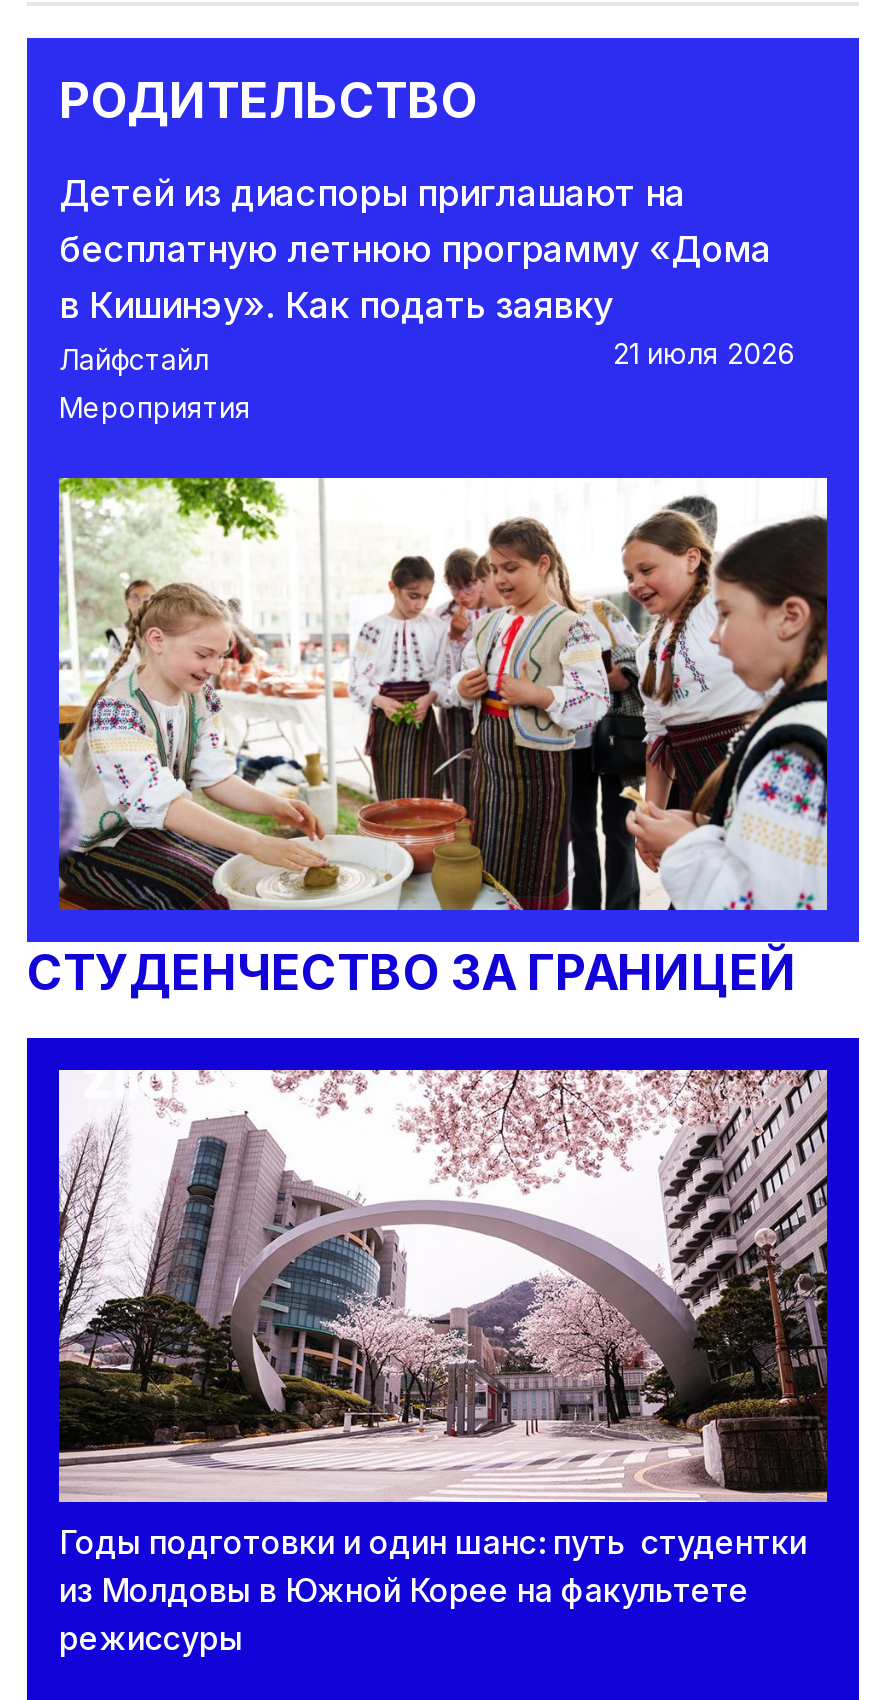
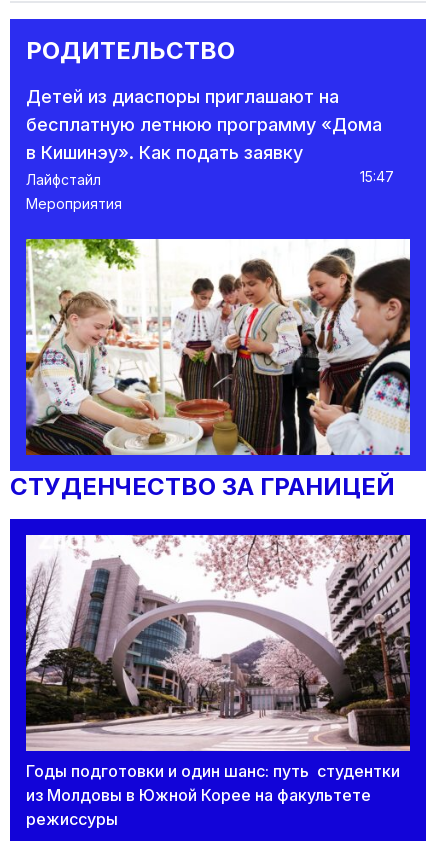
[613,336,795,370] 21 июля 2026 -> [360,168,394,185] 15:47

